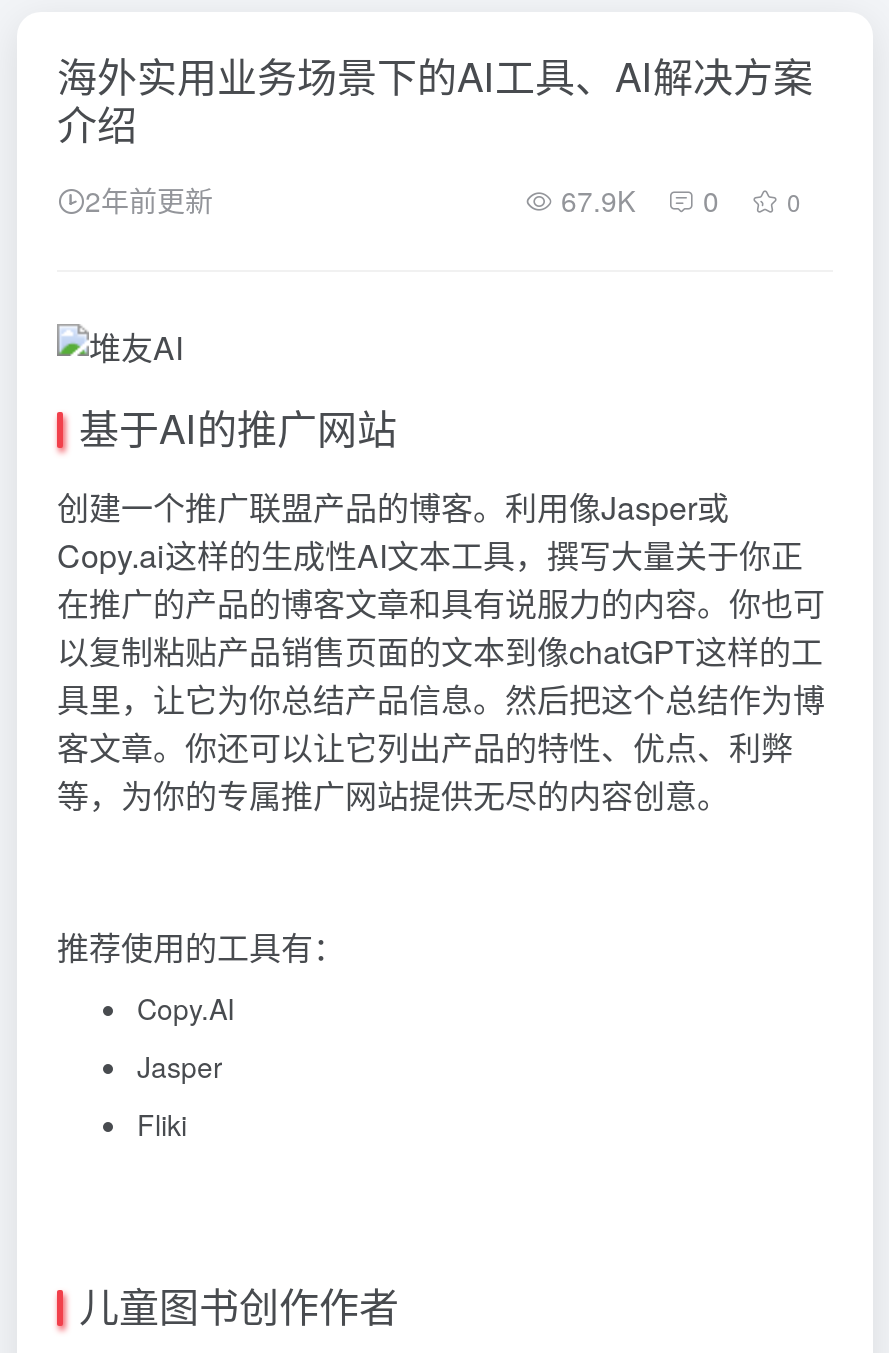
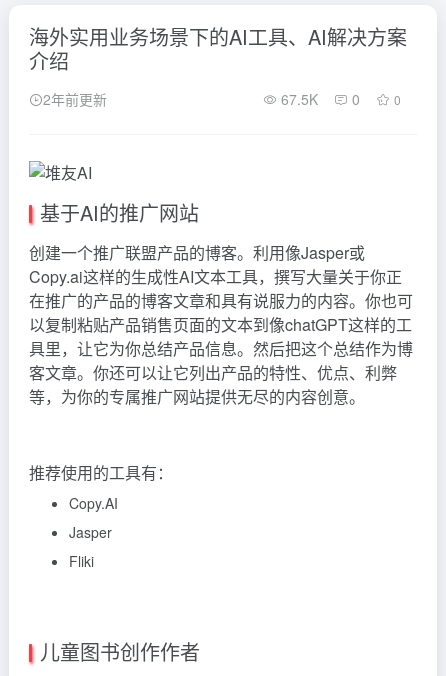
[553,180,801,220] 67.9K 0 0 -> [277,89,401,109] 67.5K 0 0

